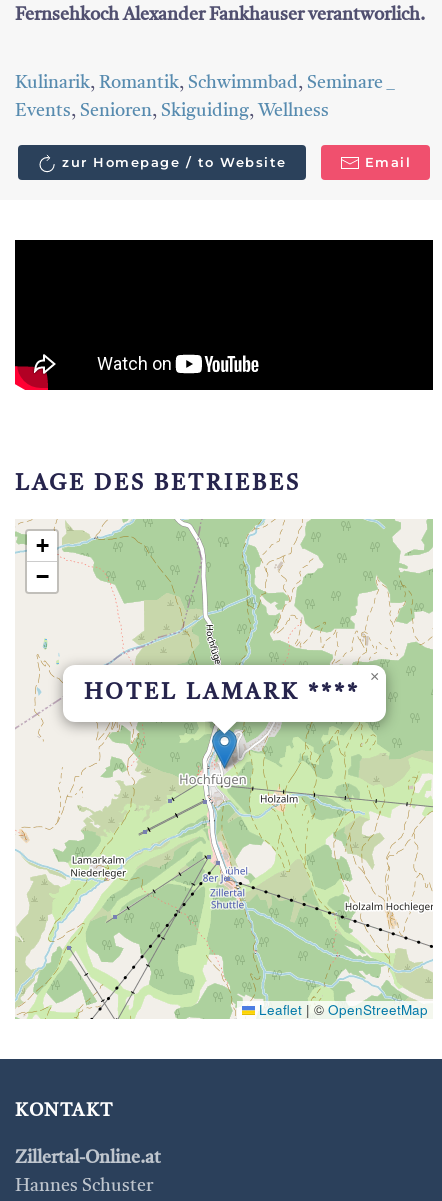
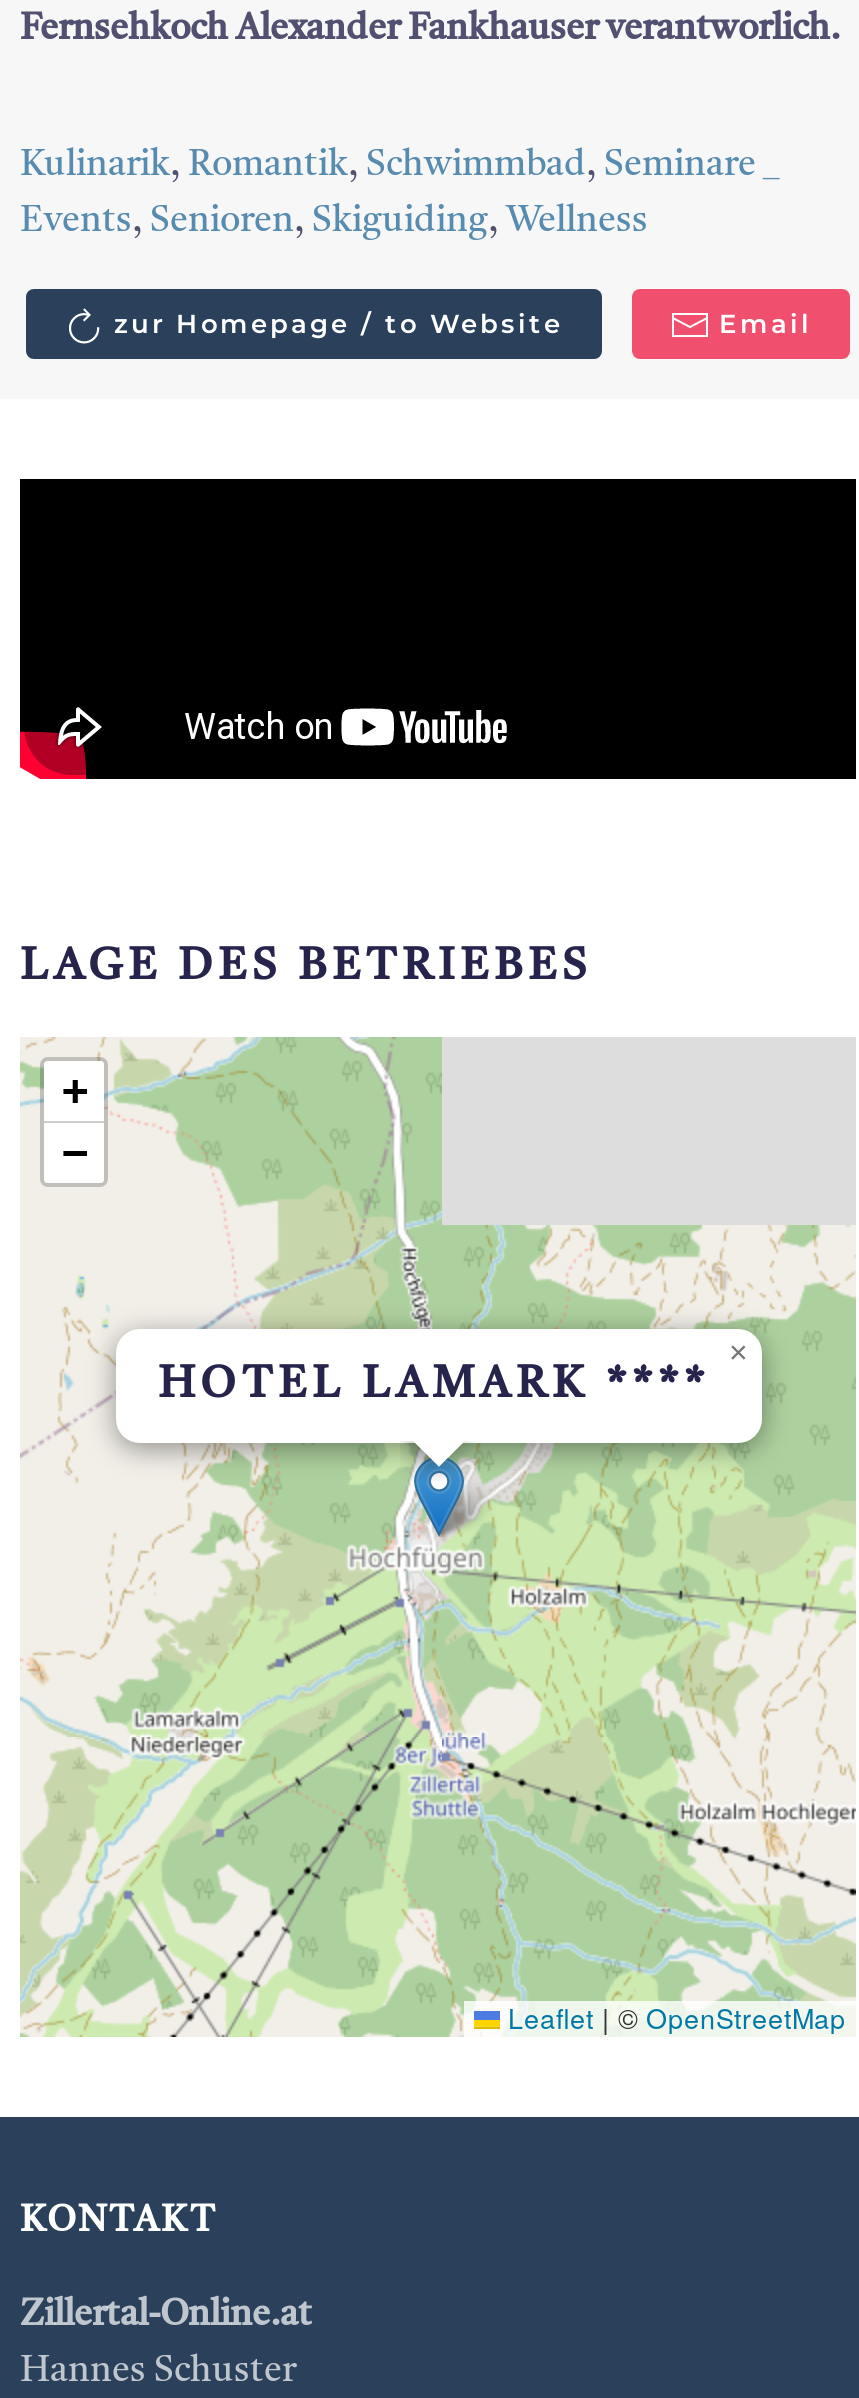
[227,519,433,613] [image] -> none

